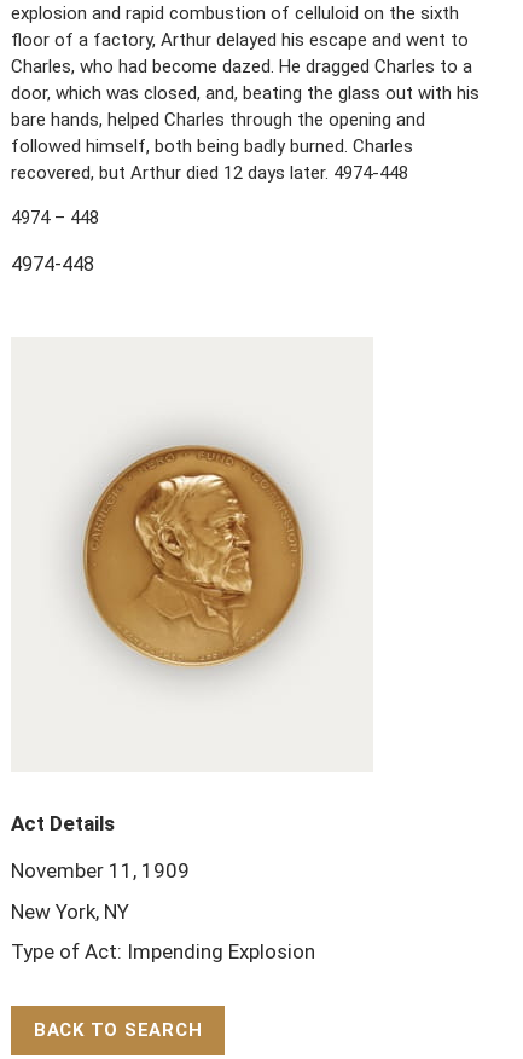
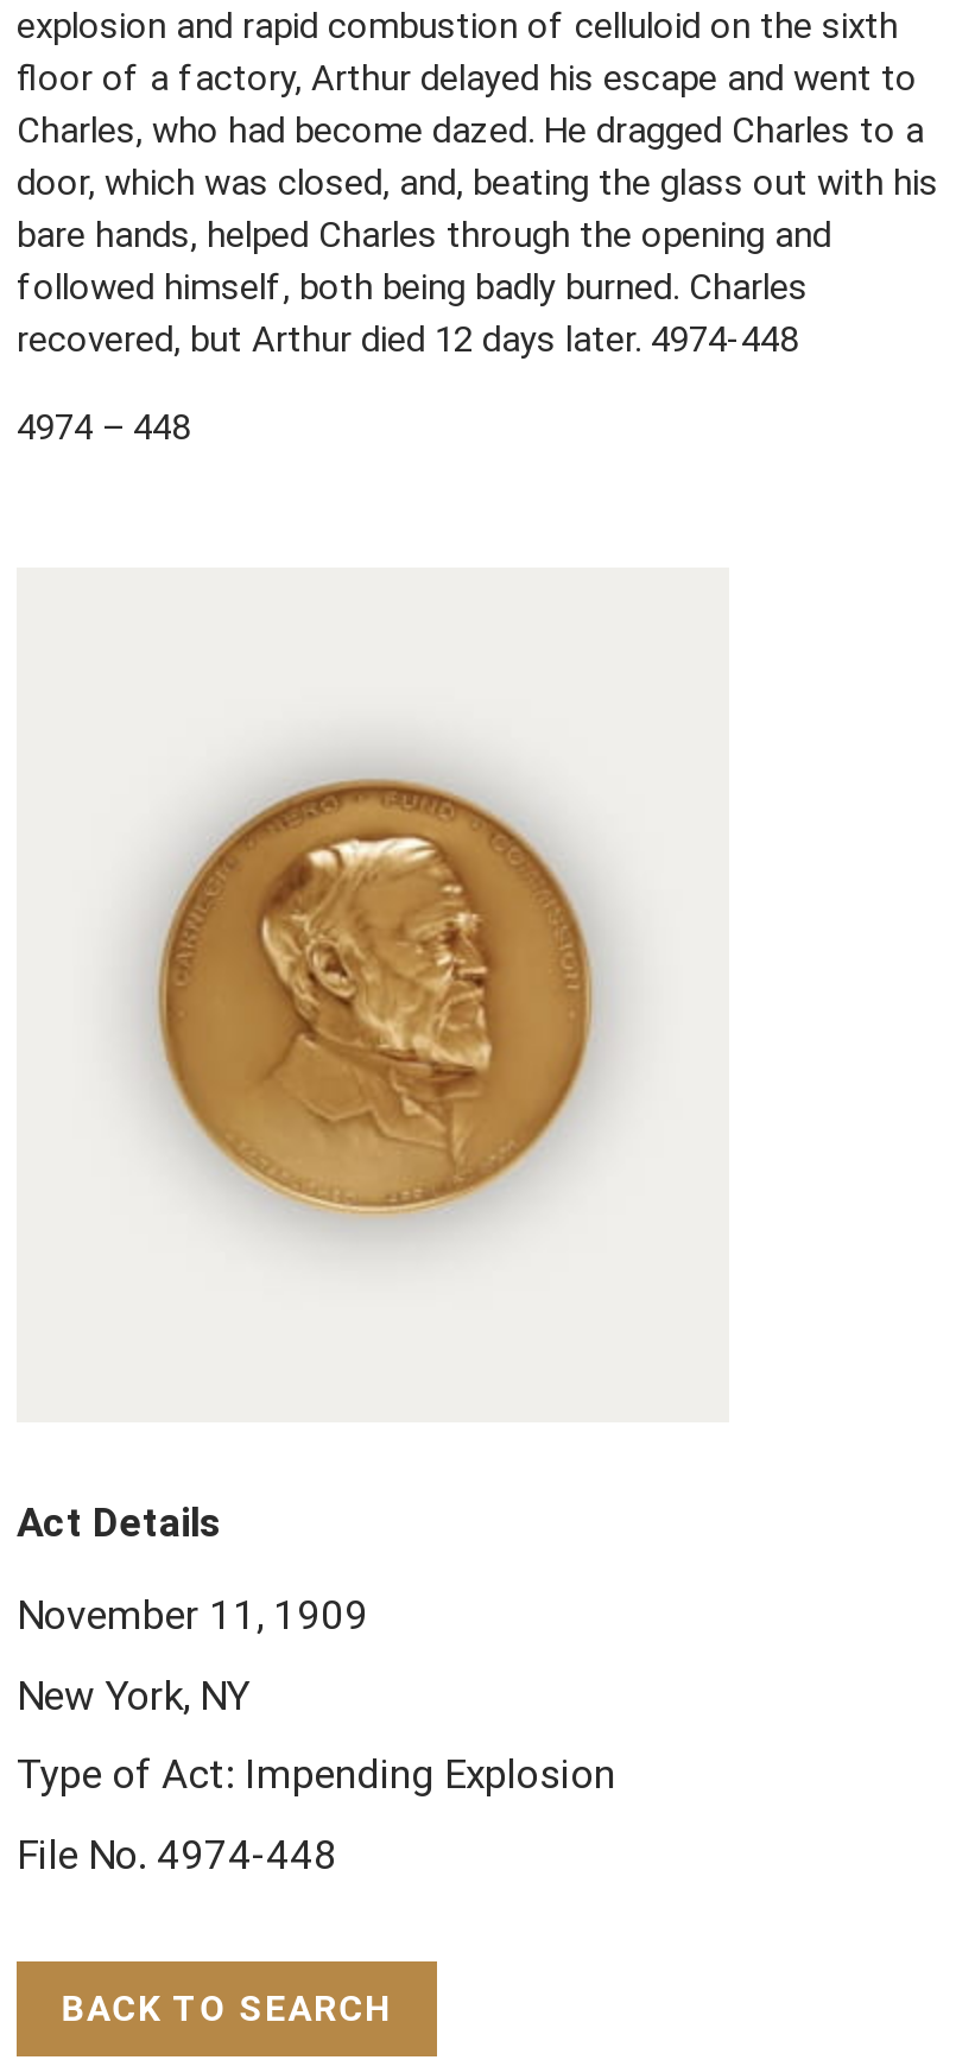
[11,253,94,276] 4974-448 -> none
moved [66,432,319,678] -> [126,753,622,1237]: [image]
moved [11,811,315,964] -> [17,1499,615,1798]: Act Details | November 11, 1909 | New York, NY | Type of Act: Impending Explosion
none -> [17,1830,337,1878] File No. 4974-448

